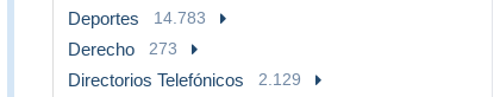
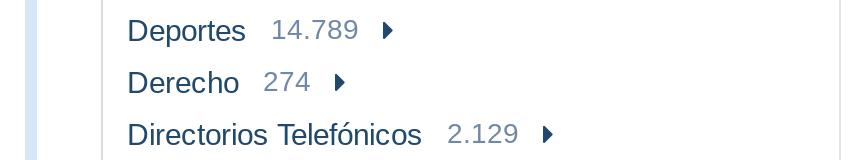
[68,8,206,28] Deportes 14.783 -> [127,13,359,47] Deportes 14.789
[68,39,177,59] Derecho 273 -> [127,65,311,99] Derecho 274

